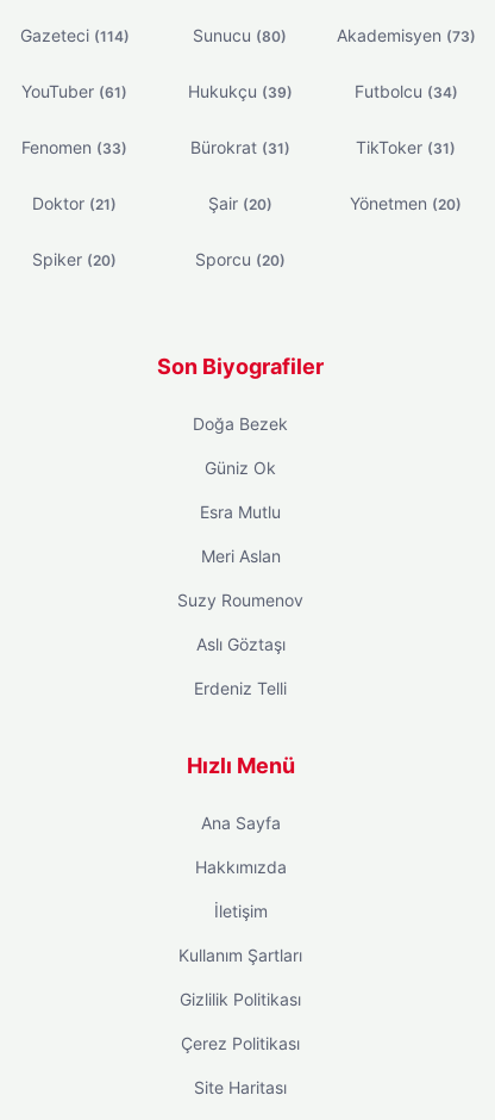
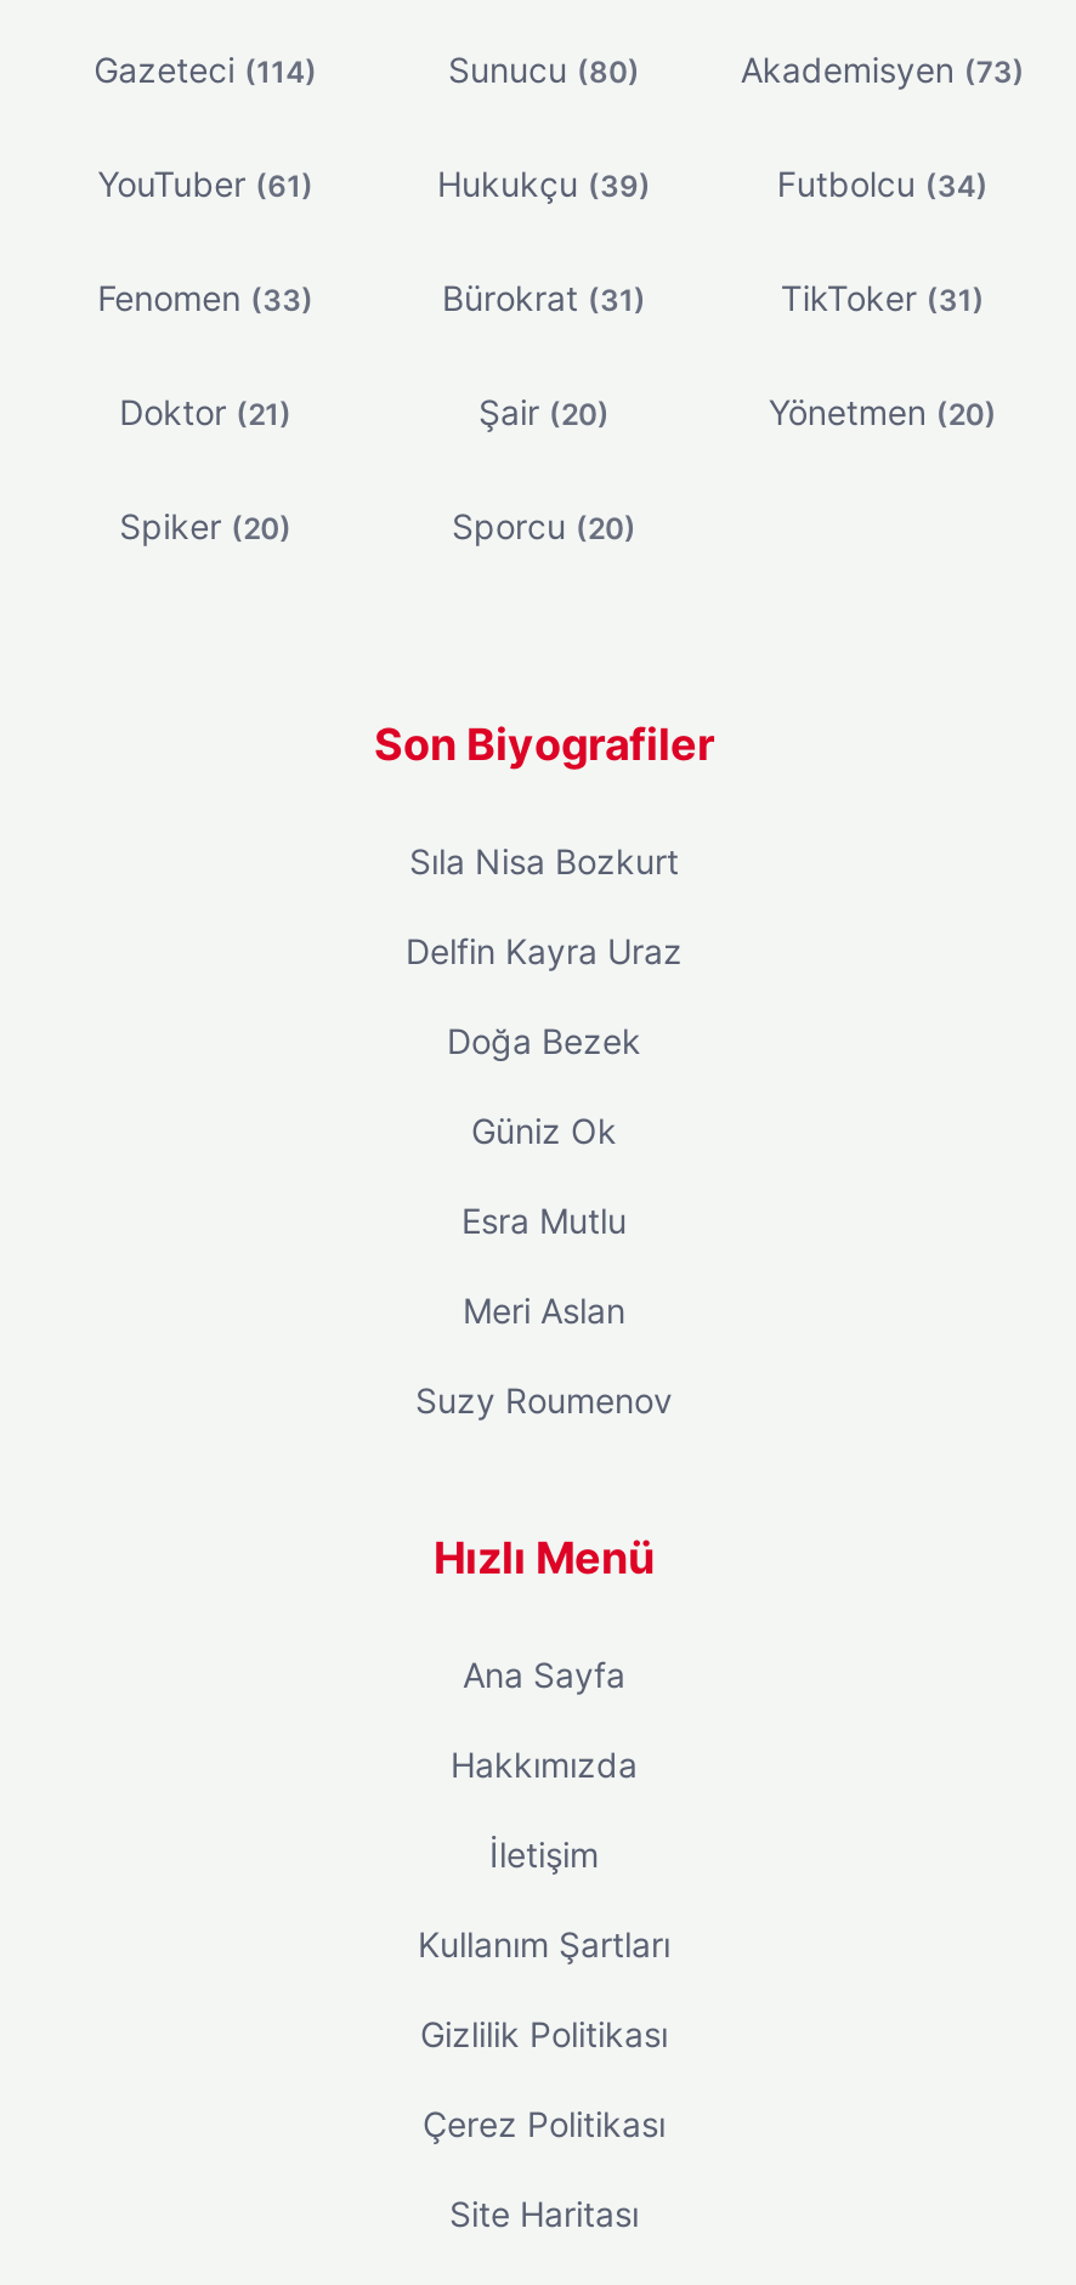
none -> [406,839,683,970] Sıla Nisa Bozkurt | Delfin Kayra Uraz
moved [177,413,303,609] -> [415,1019,673,1419]: Doğa Bezek | Güniz Ok | Esra Mutlu | Meri Aslan | Suzy Roumenov
[194,633,287,698] Aslı Göztaşı | Erdeniz Telli -> none

